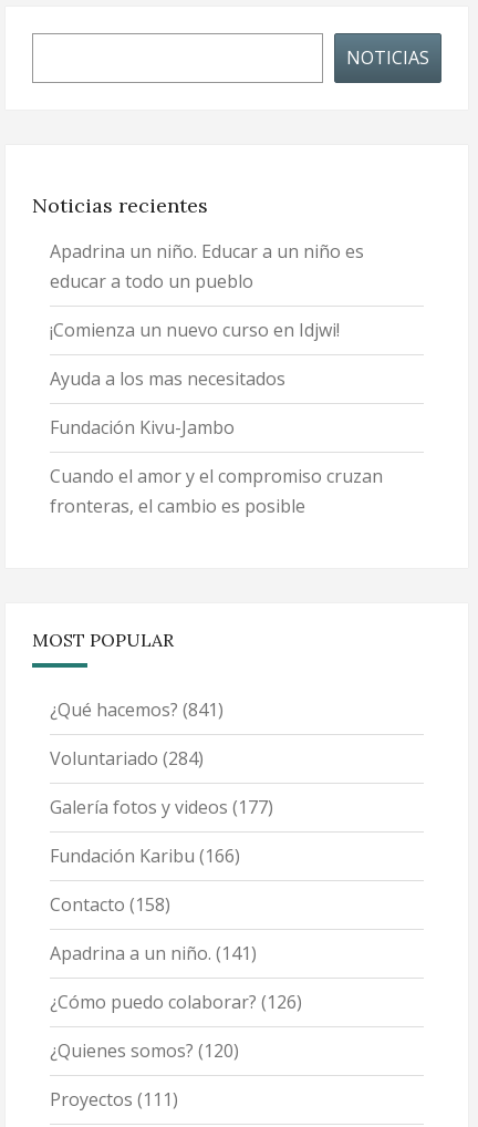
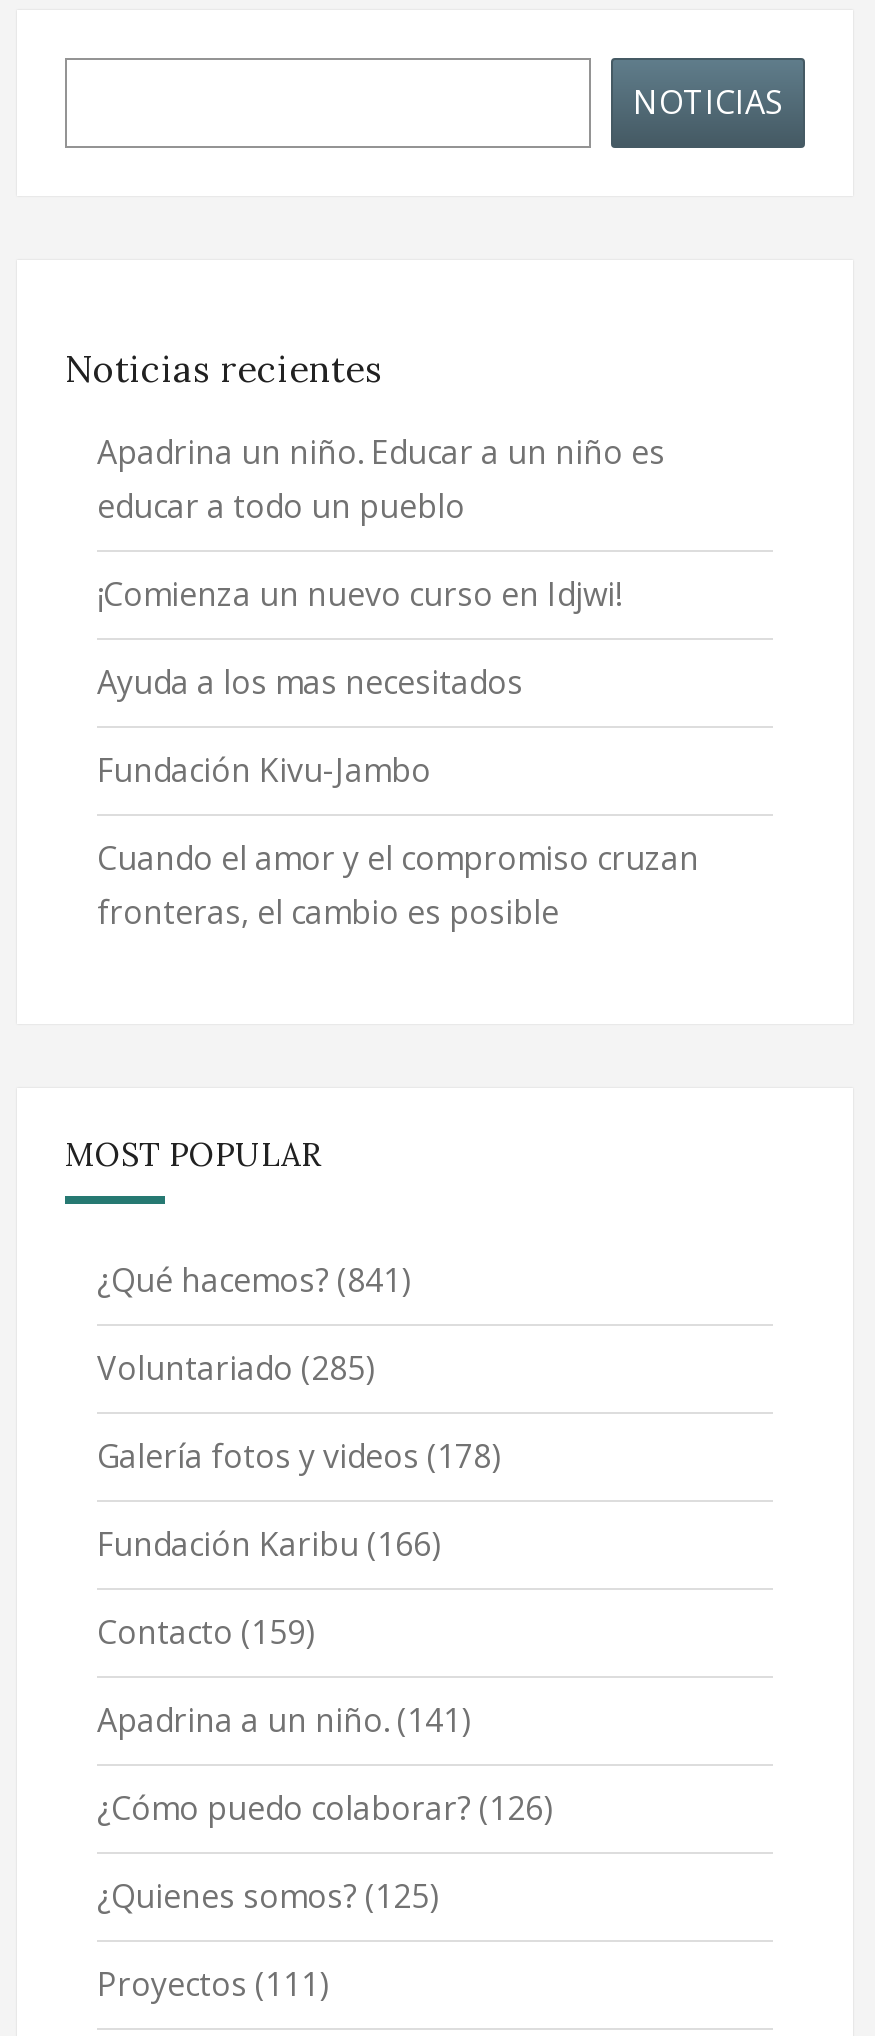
[50,747,204,771] Voluntariado (284) -> [97,1347,375,1391] Voluntariado (285)
[50,795,273,820] Galería fotos y videos (177) -> [97,1435,501,1479] Galería fotos y videos (178)
[50,893,170,917] Contacto (158) -> [97,1611,315,1655] Contacto (159)
[50,1039,239,1063] ¿Quienes somos? (120) -> [97,1875,439,1919] ¿Quienes somos? (125)

